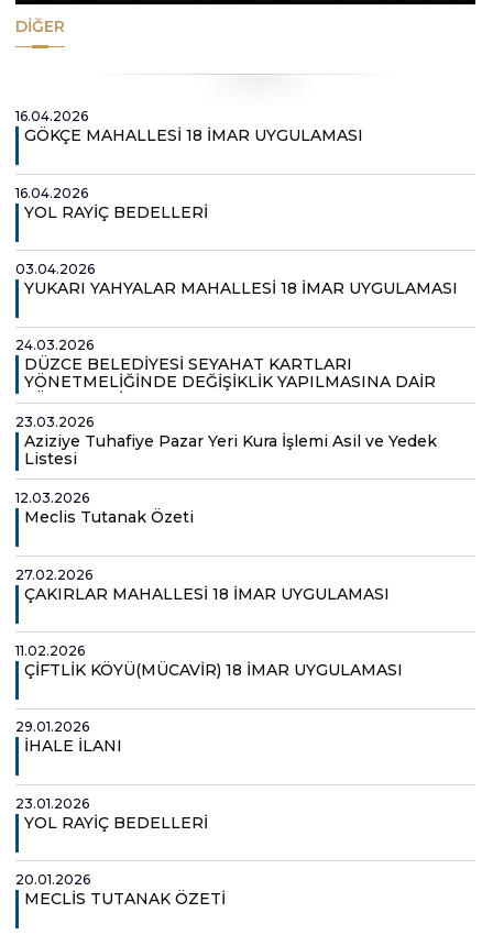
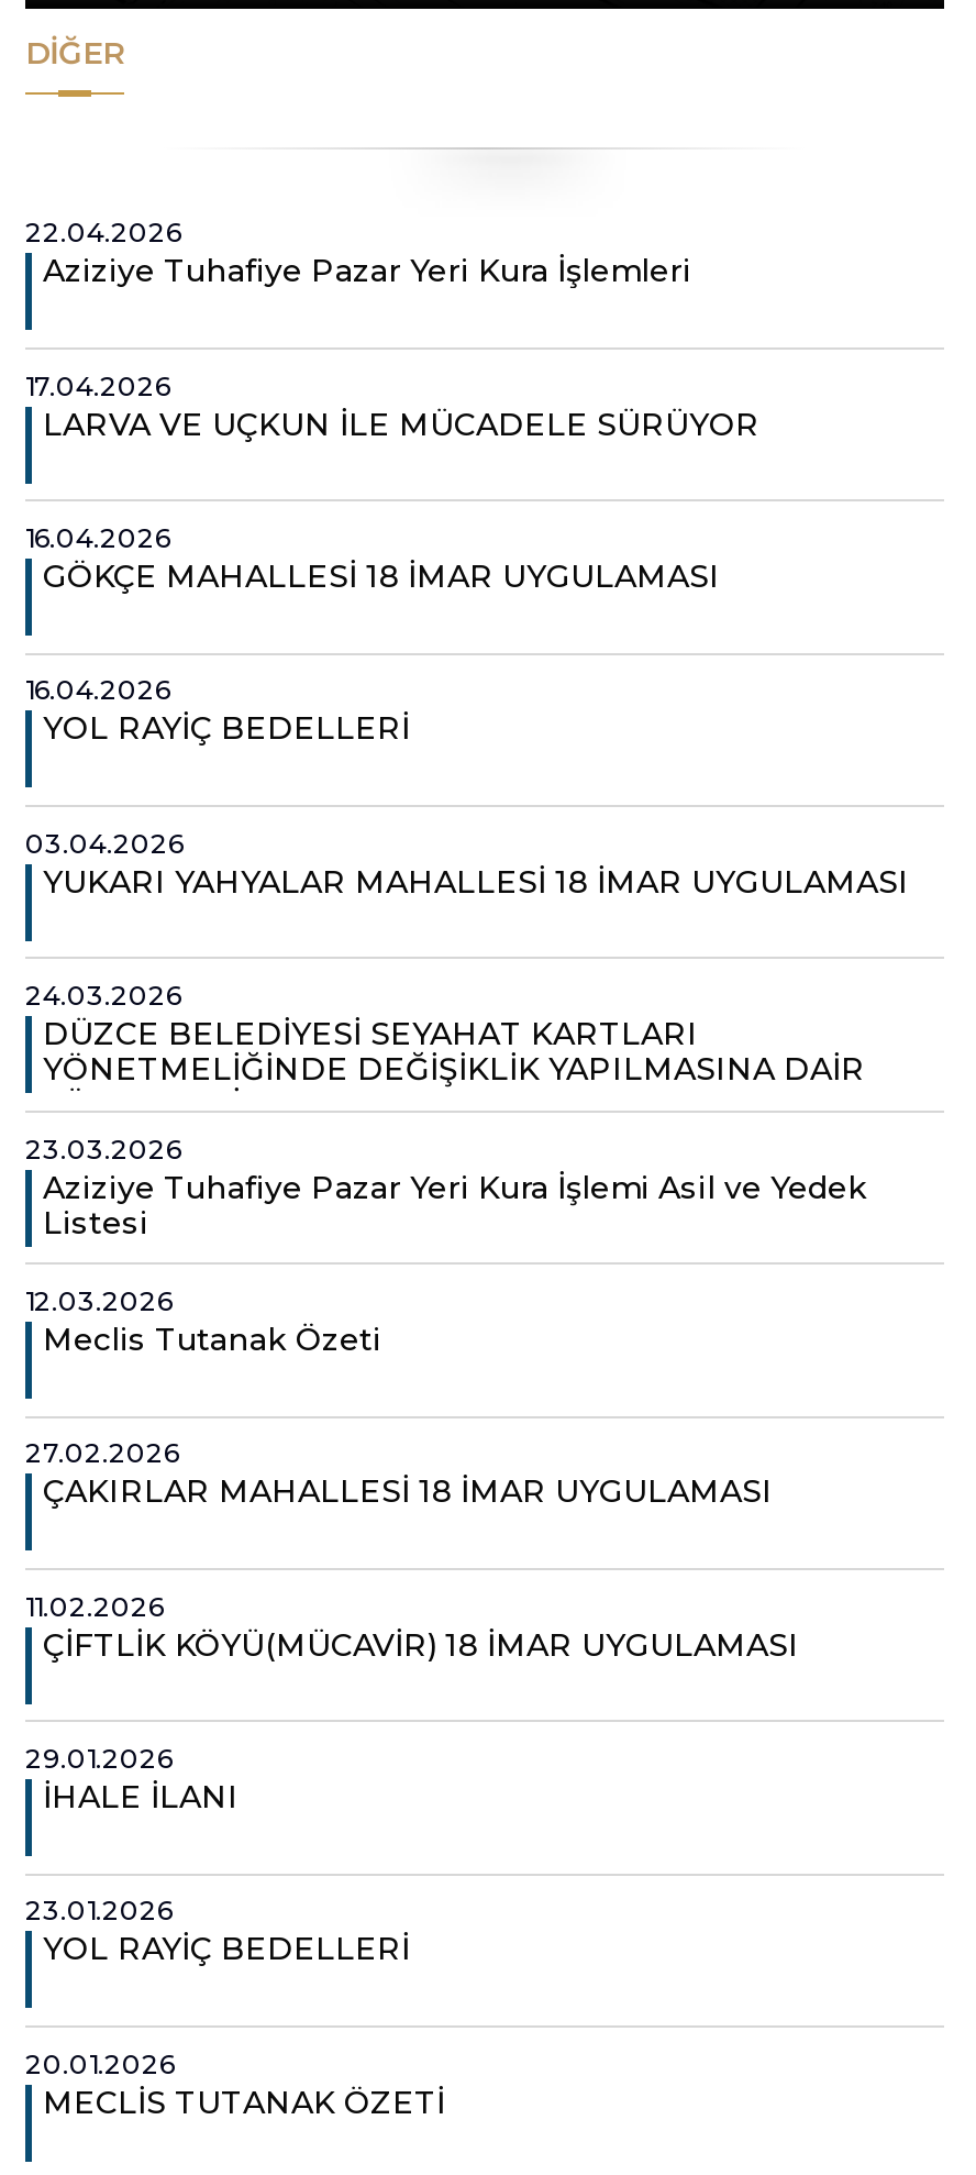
none -> [25,216,759,444] 22.04.2026 | Aziziye Tuhafiye Pazar Yeri Kura İşlemleri | 17.04.2026 | LARVA VE UÇKUN İLE MÜCADELE SÜRÜYOR

